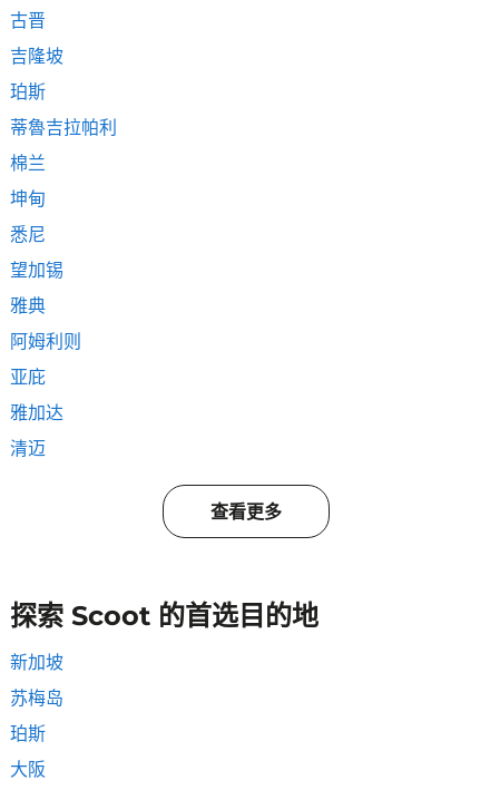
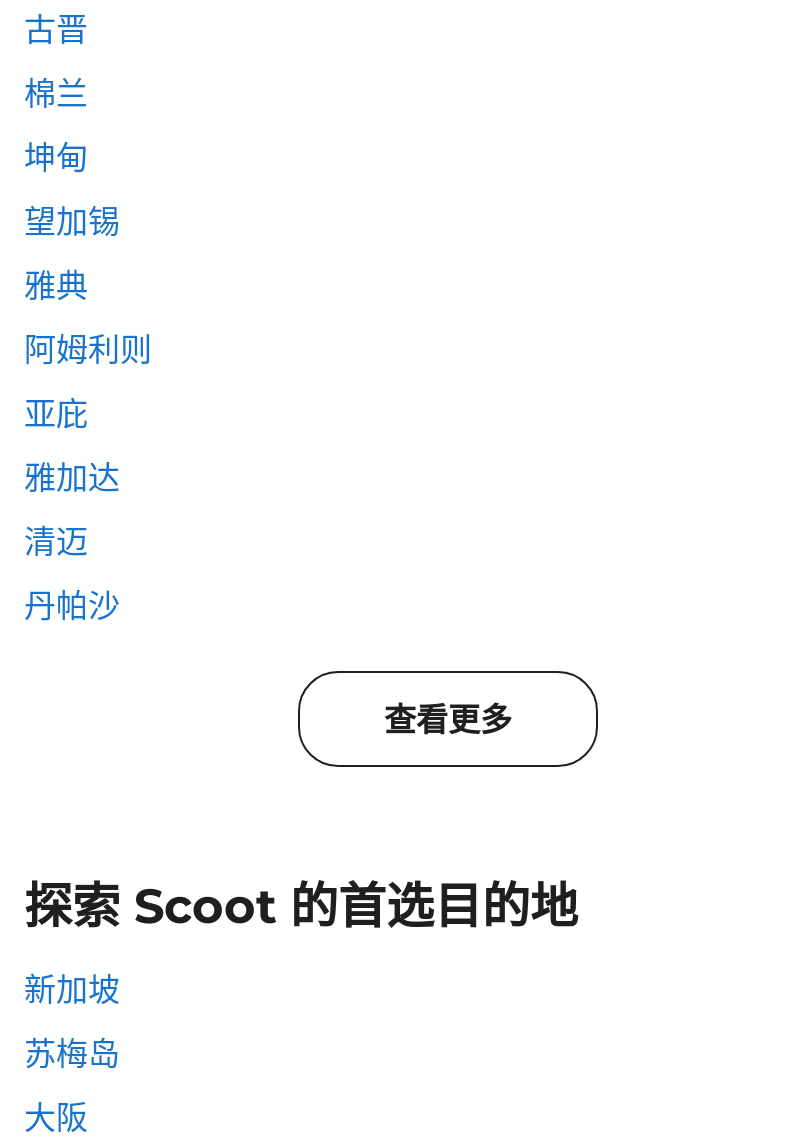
[10,46,117,138] 吉隆坡 | 珀斯 | 蒂魯吉拉帕利 -> none
[10,224,46,245] 悉尼 -> none
none -> [24,587,120,625] 丹帕沙
[10,723,46,744] 珀斯 -> none

